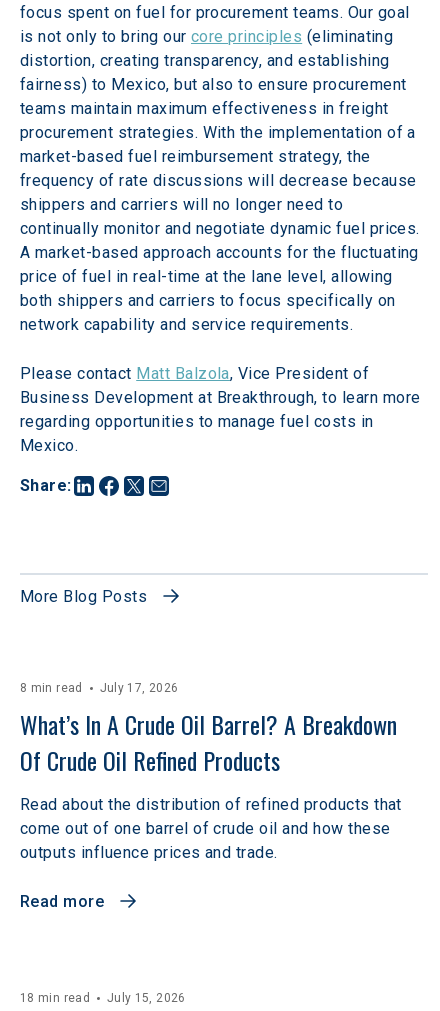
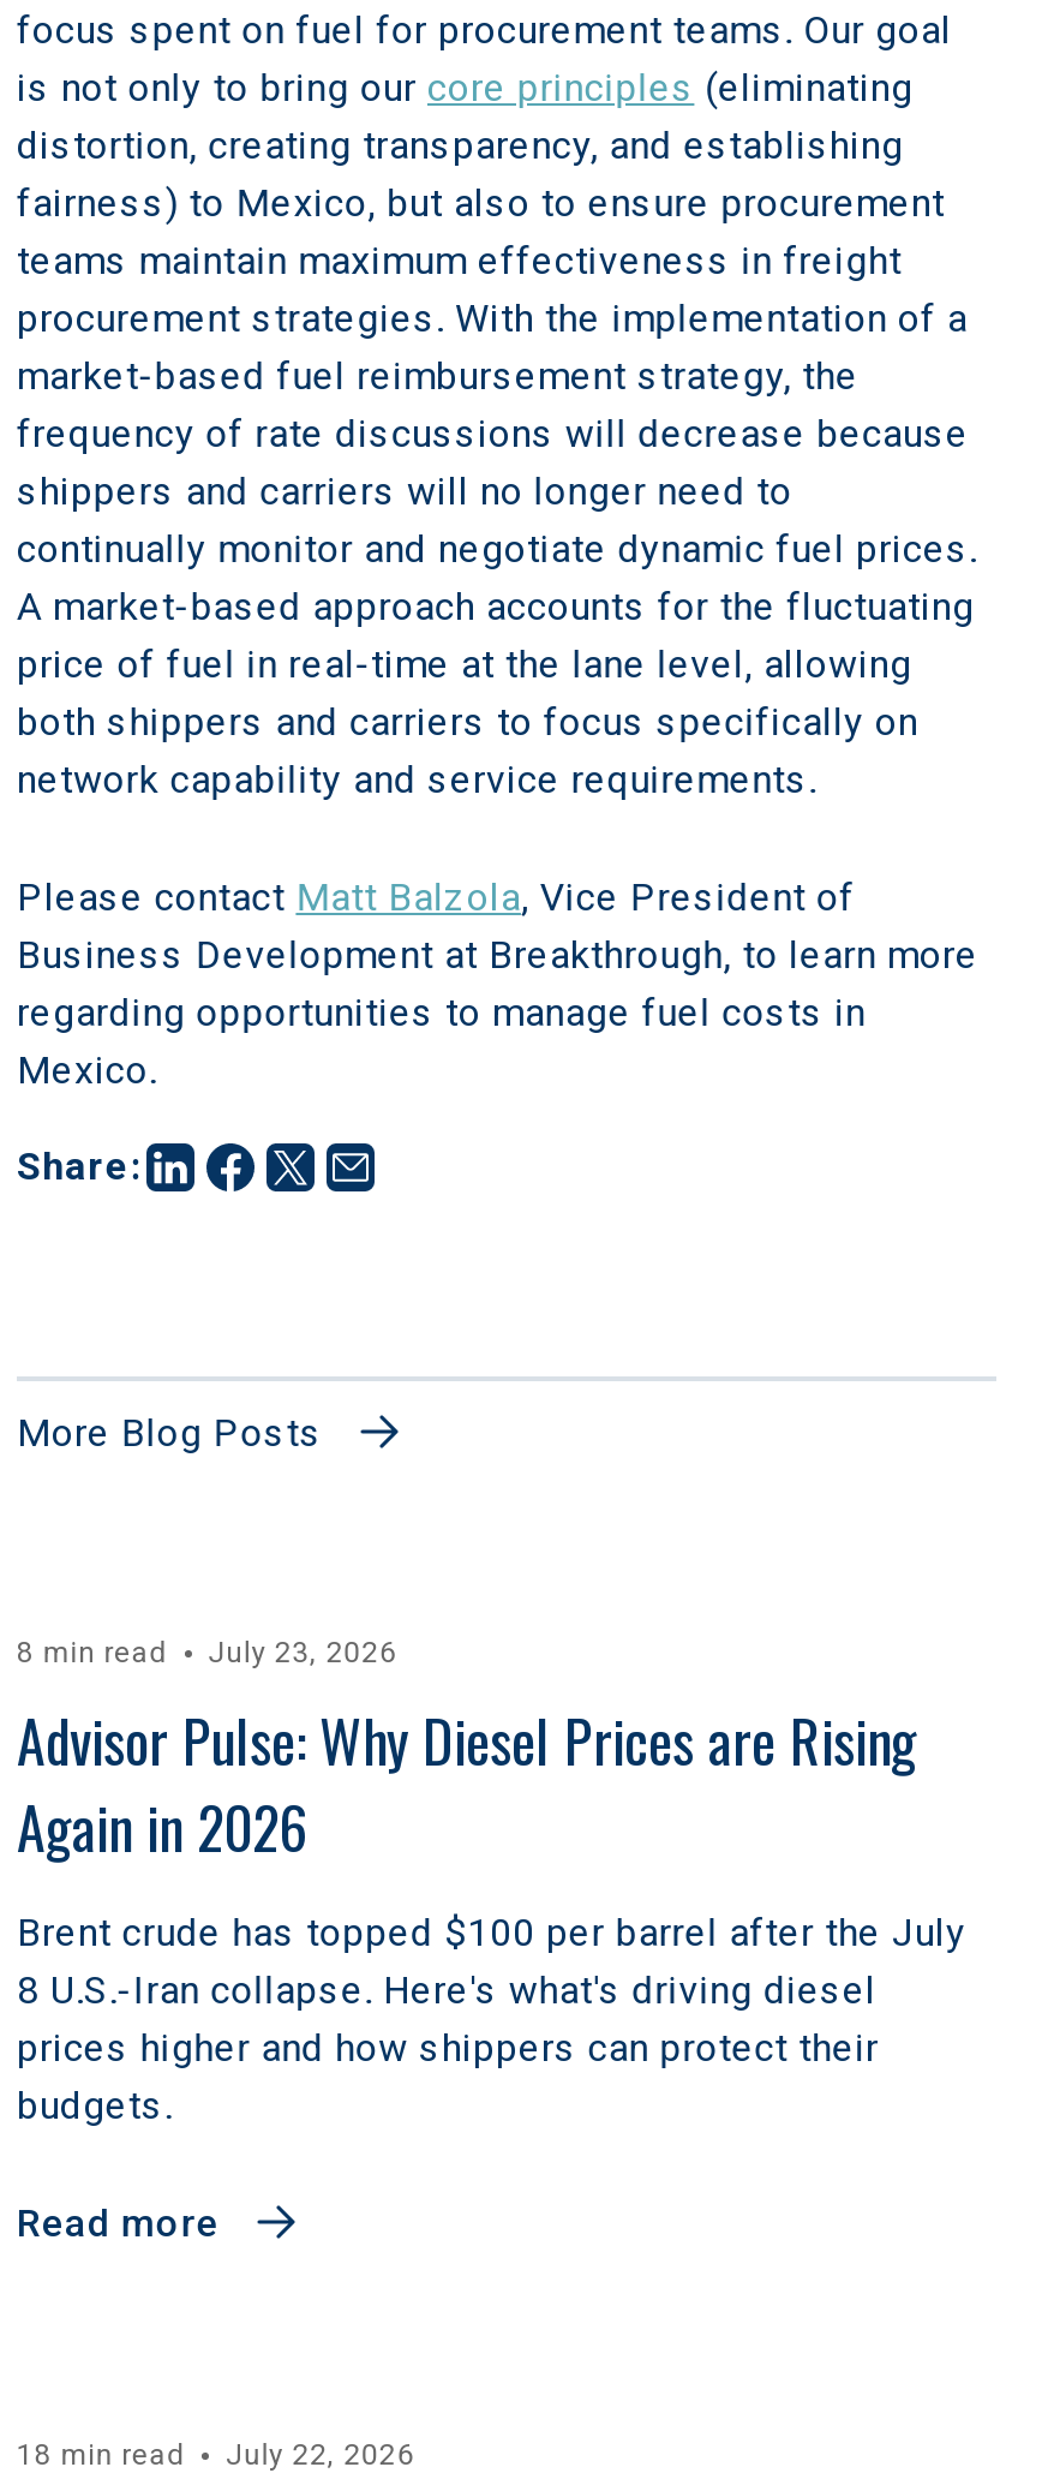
[20,681,403,778] July 17, 2026 | What’s In A Crude Oil Barrel? A Breakdown | Of Crude Oil Refined Products -> [17,1636,932,1869] July 23, 2026 | Advisor Pulse: Why Diesel Prices are Rising | Again in 2026
[20,795,402,862] Read about the distribution of refined products that | come out of one barrel of crude oil and how these | outputs influence prices and trade. -> [17,1910,966,2128] Brent crude has topped $100 per barrel after the July | 8 U.S.-Iran collapse. Here's what's driving diesel | prices higher and how shippers can protect their | budgets.
[20,991,186,1005] 18 min read July 15, 2026 -> [17,2438,415,2472] 18 min read July 22, 2026

